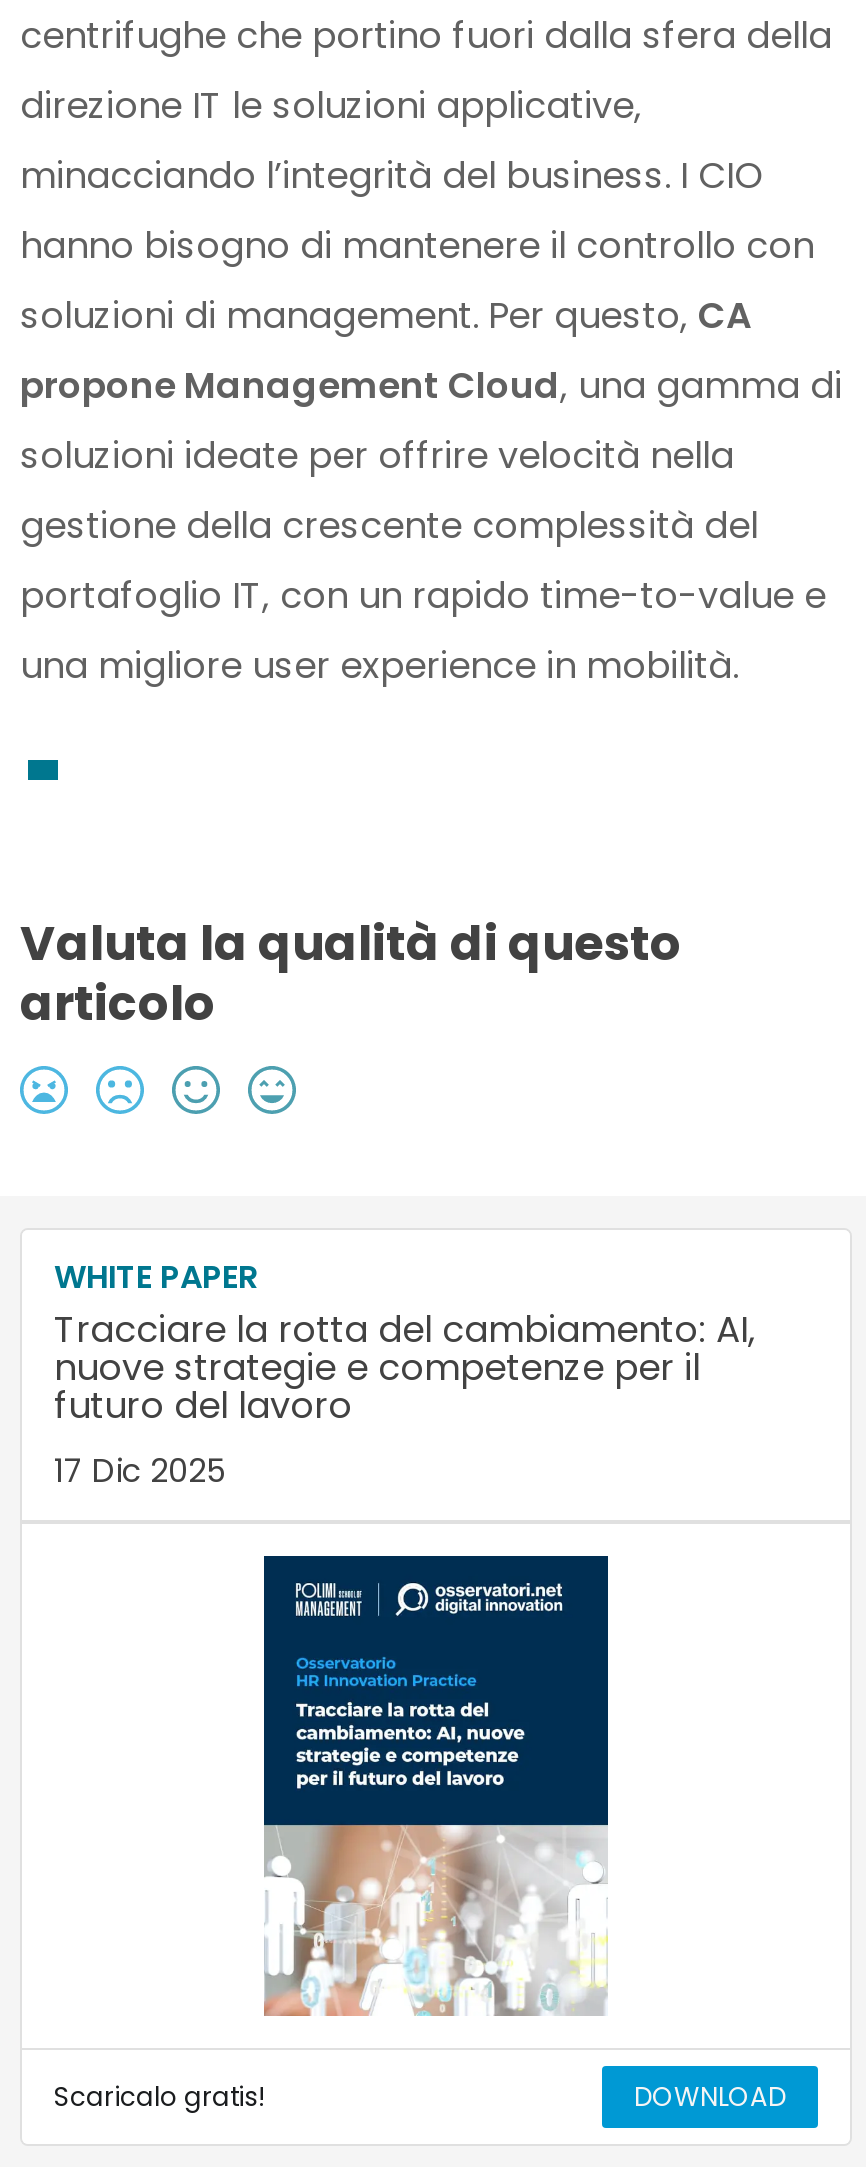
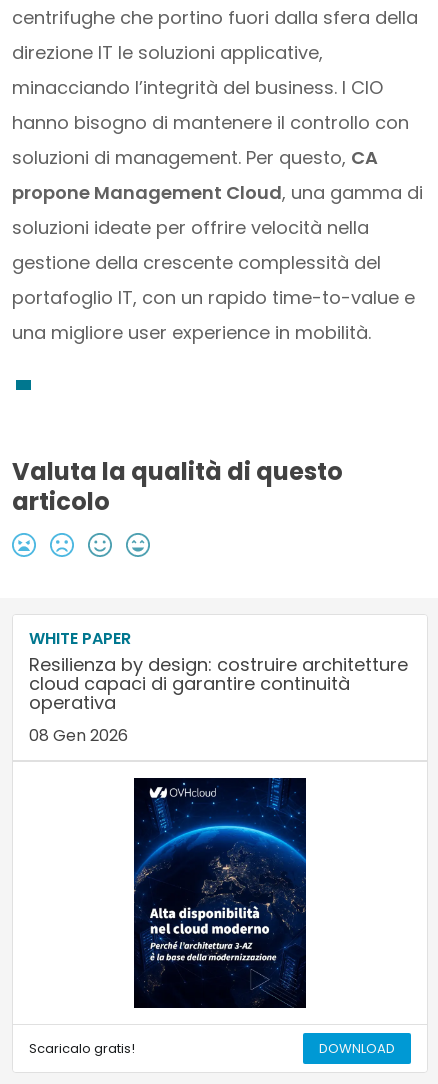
[54,1304,756,1494] Tracciare la rotta del cambiamento: AI, | nuove strategie e competenze per il | futuro del lavoro | 17 Dic 2025 -> [29,652,408,747] Resilienza by design: costruire architetture | cloud capaci di garantire continuità | operativa | 08 Gen 2026
[264,1556,608,2018] [image] -> [133,778,307,1009] [image]

